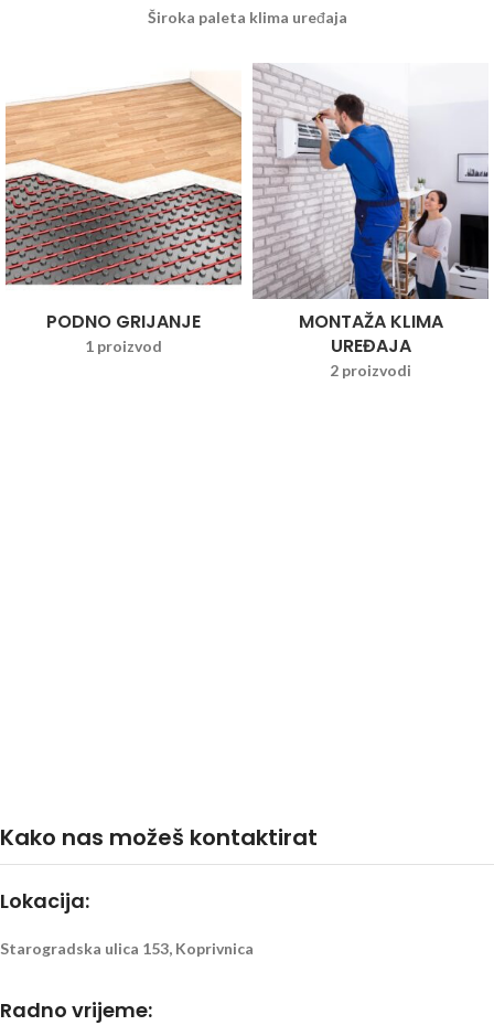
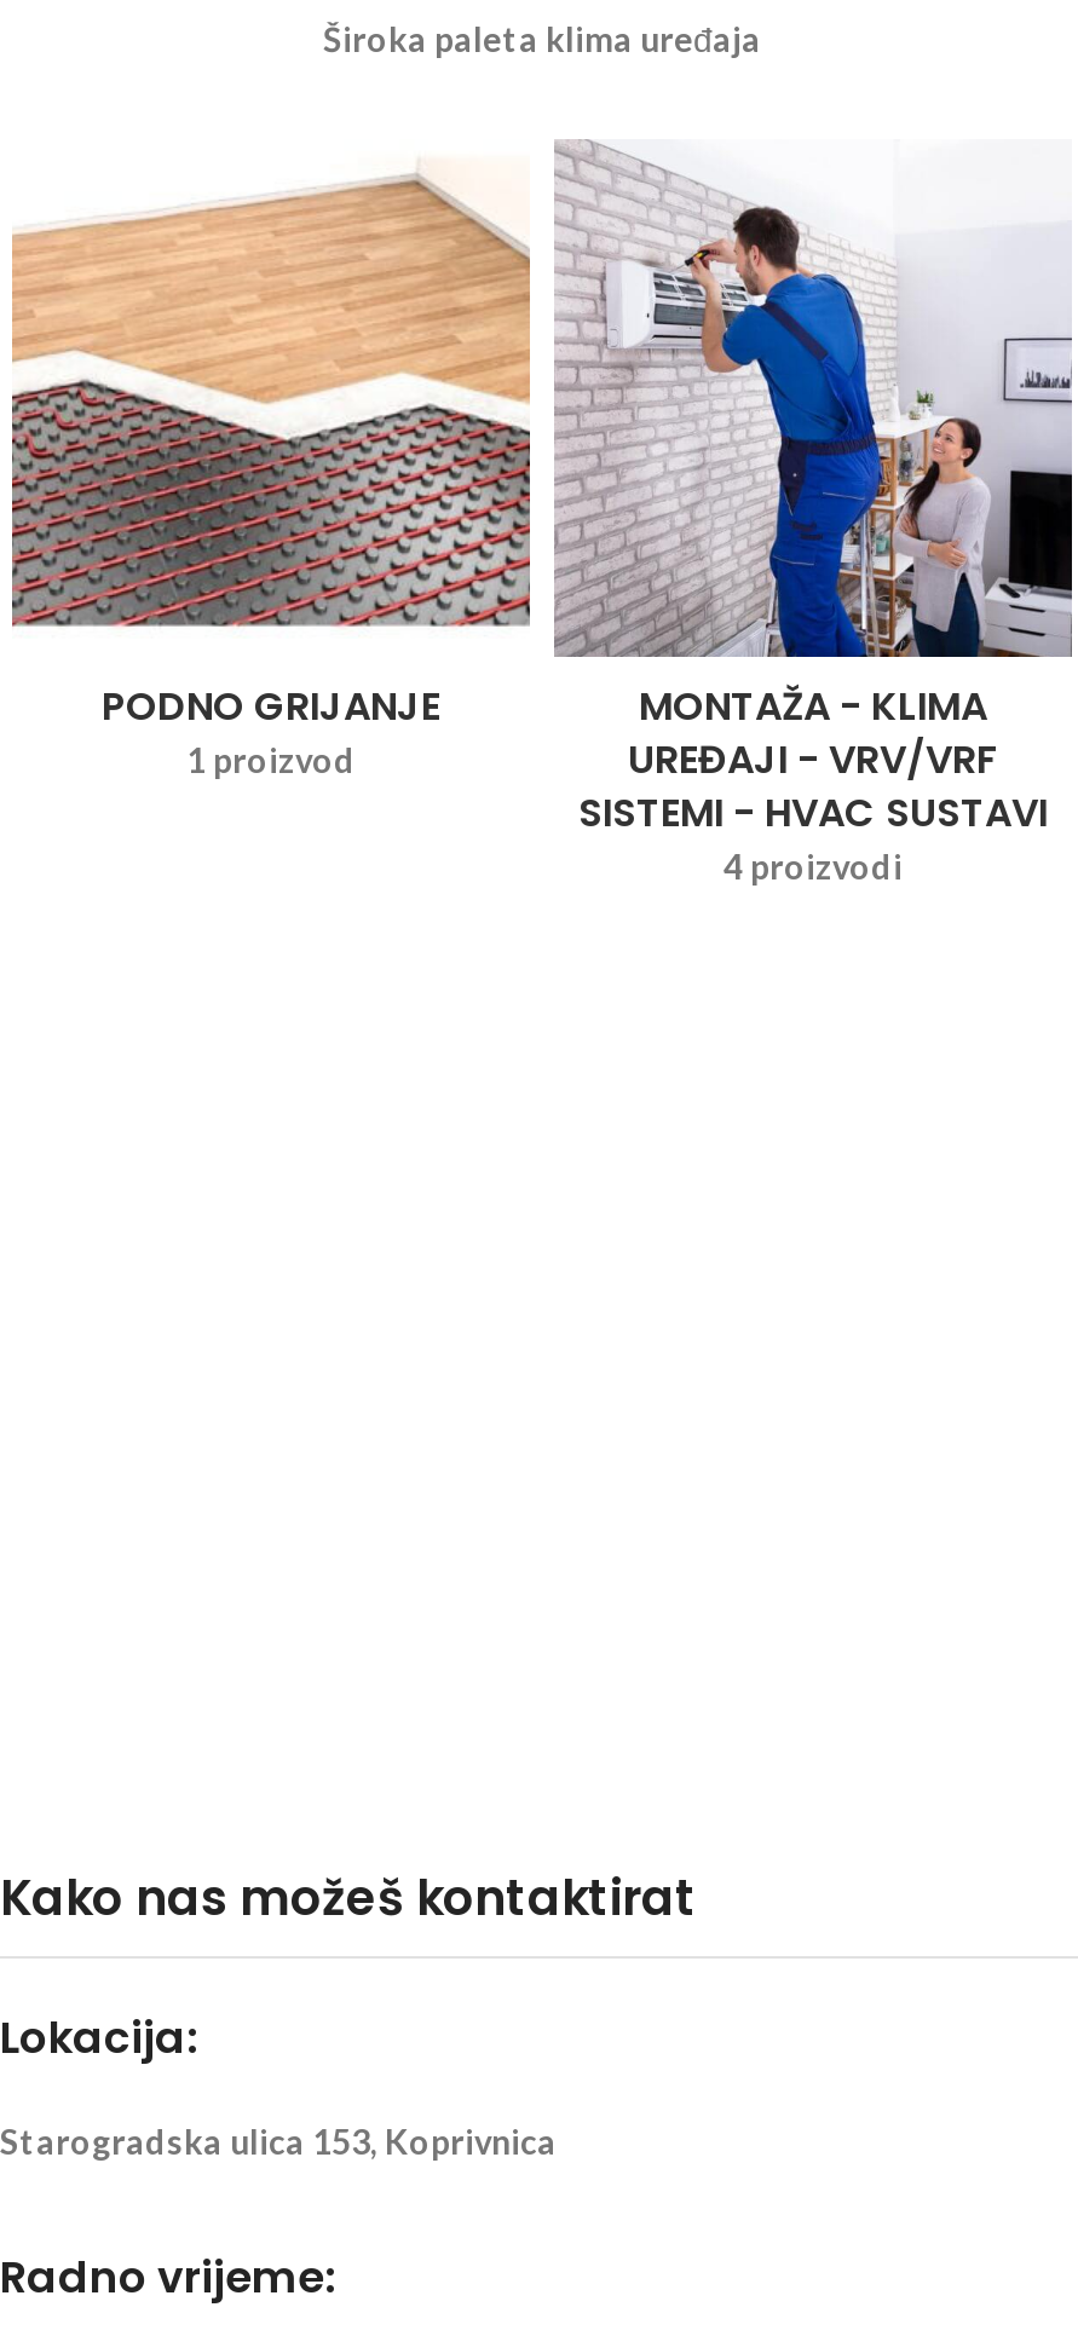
[298,309,443,380] MONTAŽA KLIMA | UREĐAJA | 2 proizvodi -> [578,677,1048,886] MONTAŽA - KLIMA | UREĐAJI - VRV/VRF | SISTEMI - HVAC SUSTAVI | 4 proizvodi

